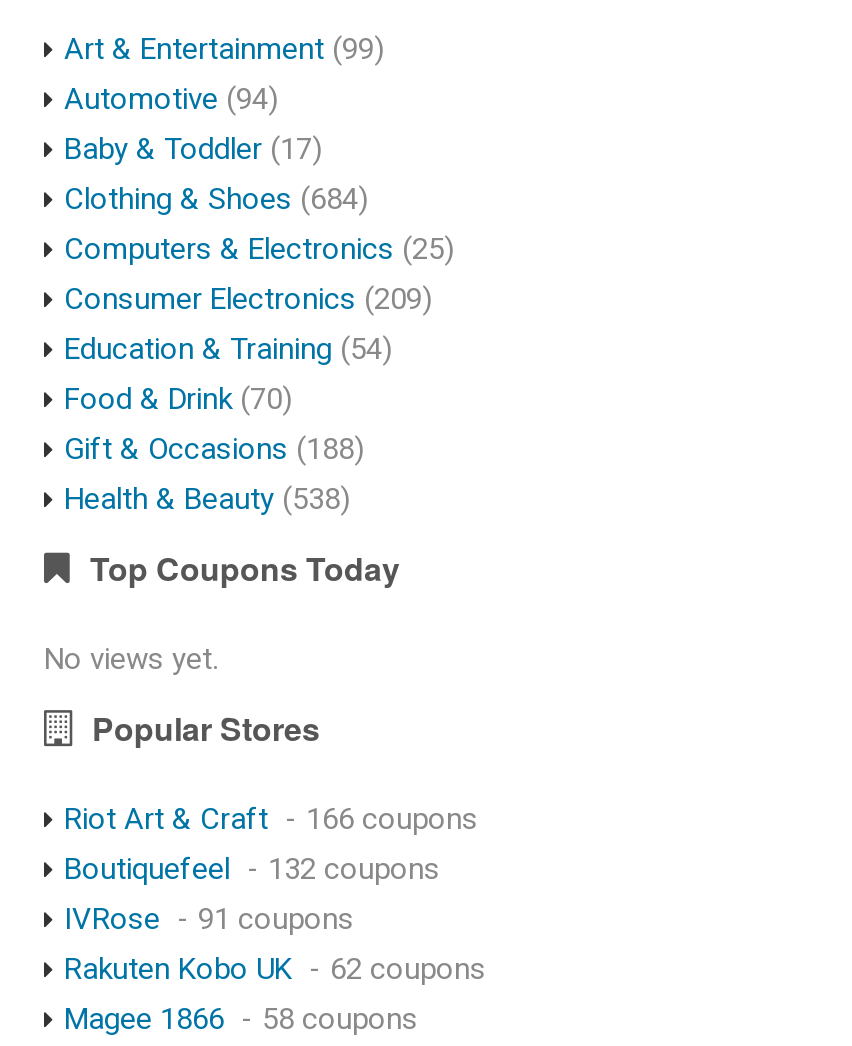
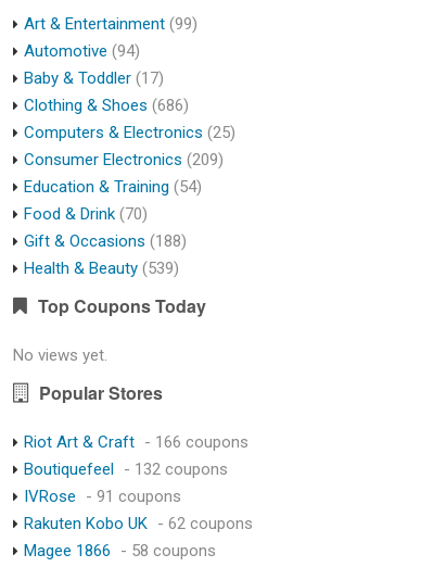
[64,181,368,217] Clothing & Shoes (684) -> [24,96,189,115] Clothing & Shoes (686)
[64,481,350,517] Health & Beauty (538) -> [24,259,179,278] Health & Beauty (539)

